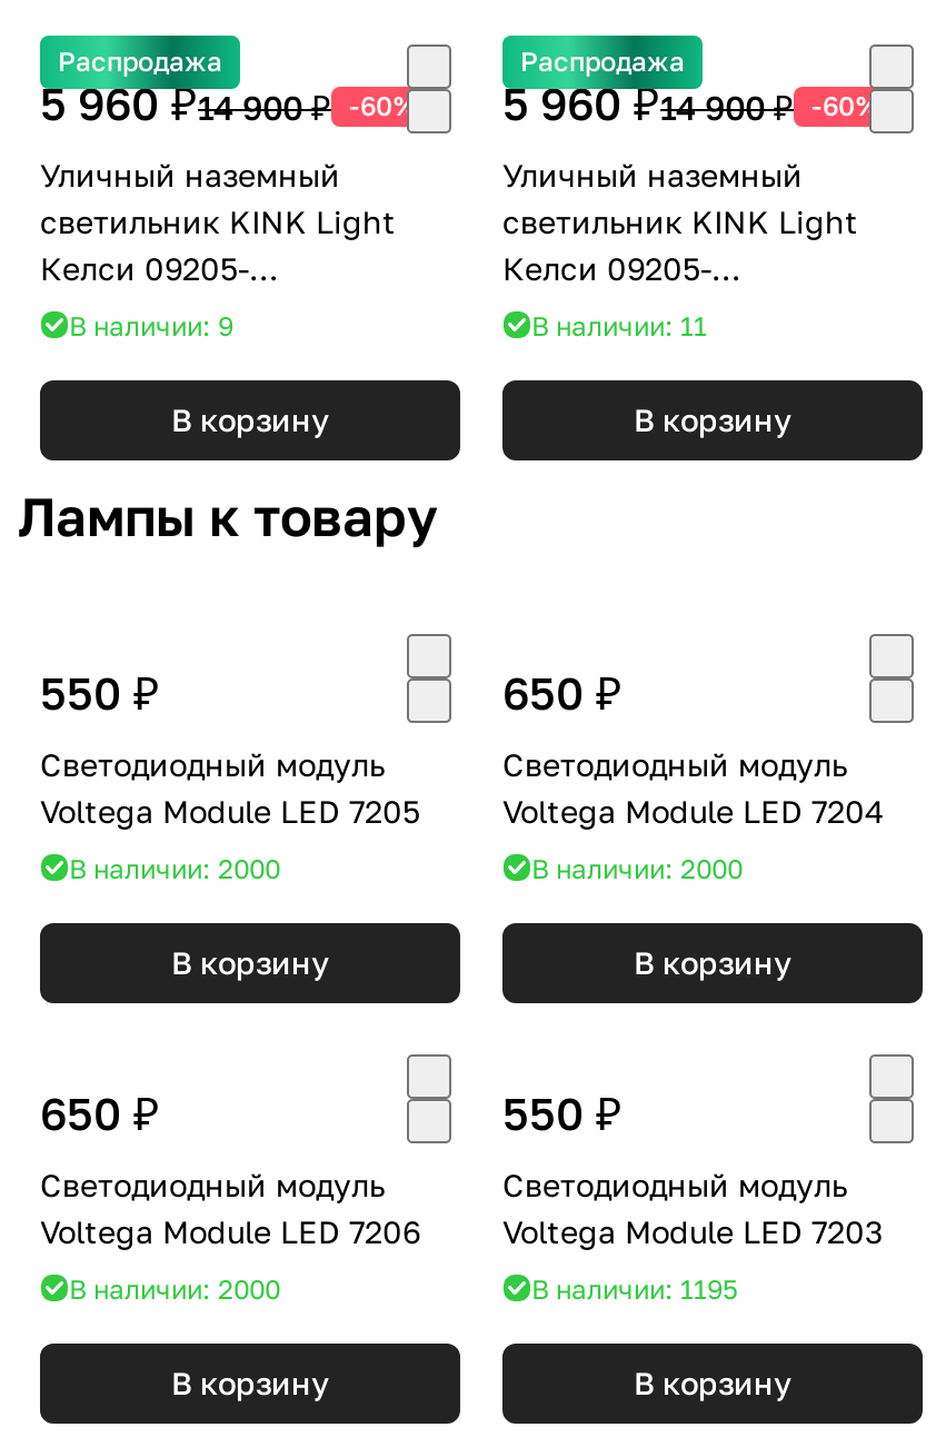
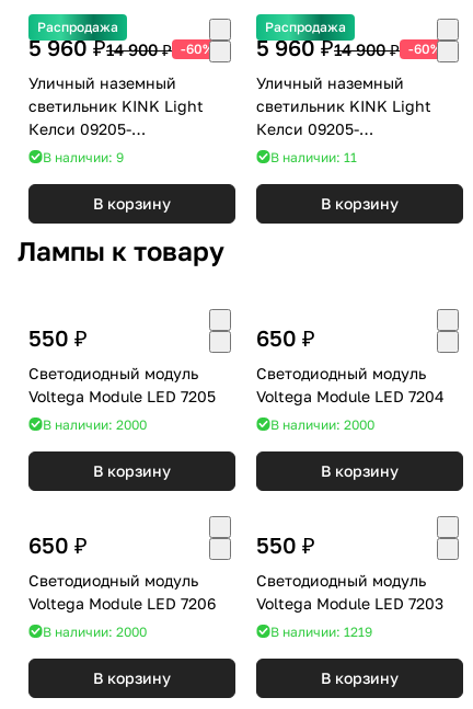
[531,1272,738,1305] В наличии: 1195 -> [270,623,372,640] В наличии: 1219

